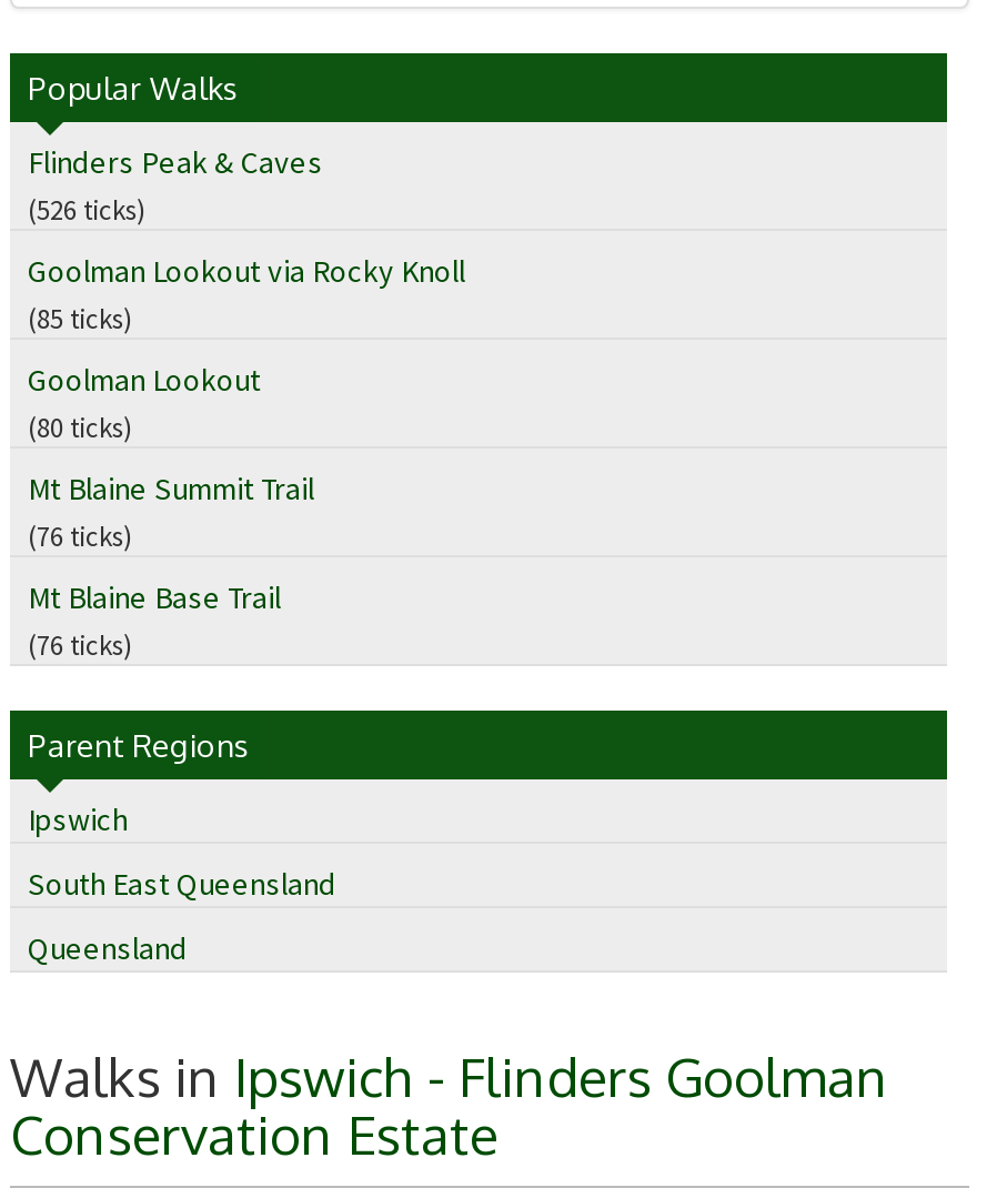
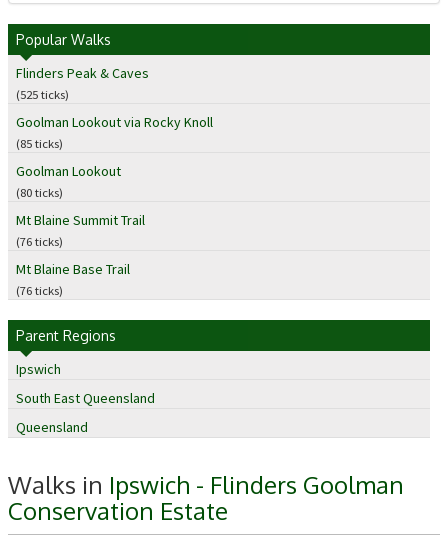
[28,193,145,227] (526 ticks) -> [16,87,69,102] (525 ticks)

